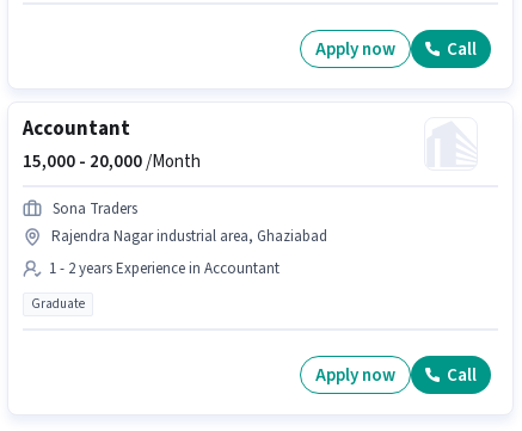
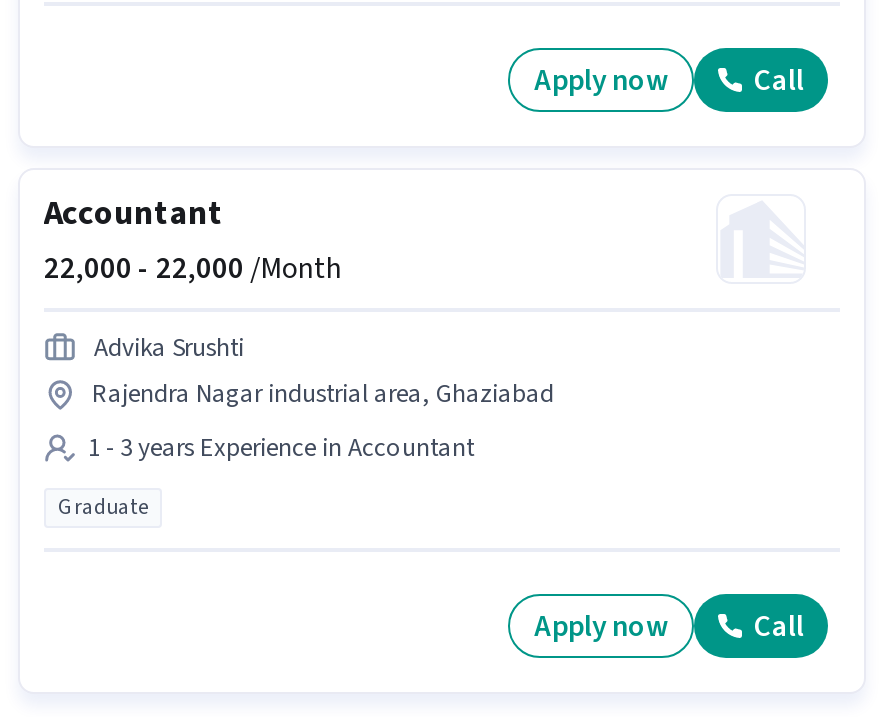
[23,150,201,175] 15,000 - 20,000 /Month -> [44,249,342,291] 22,000 - 22,000 /Month
[53,199,137,220] Sona Traders -> [94,331,244,367] Advika Srushti
[49,258,280,280] 1 - 2 years Experience in Accountant -> [88,431,474,467] 1 - 3 years Experience in Accountant

